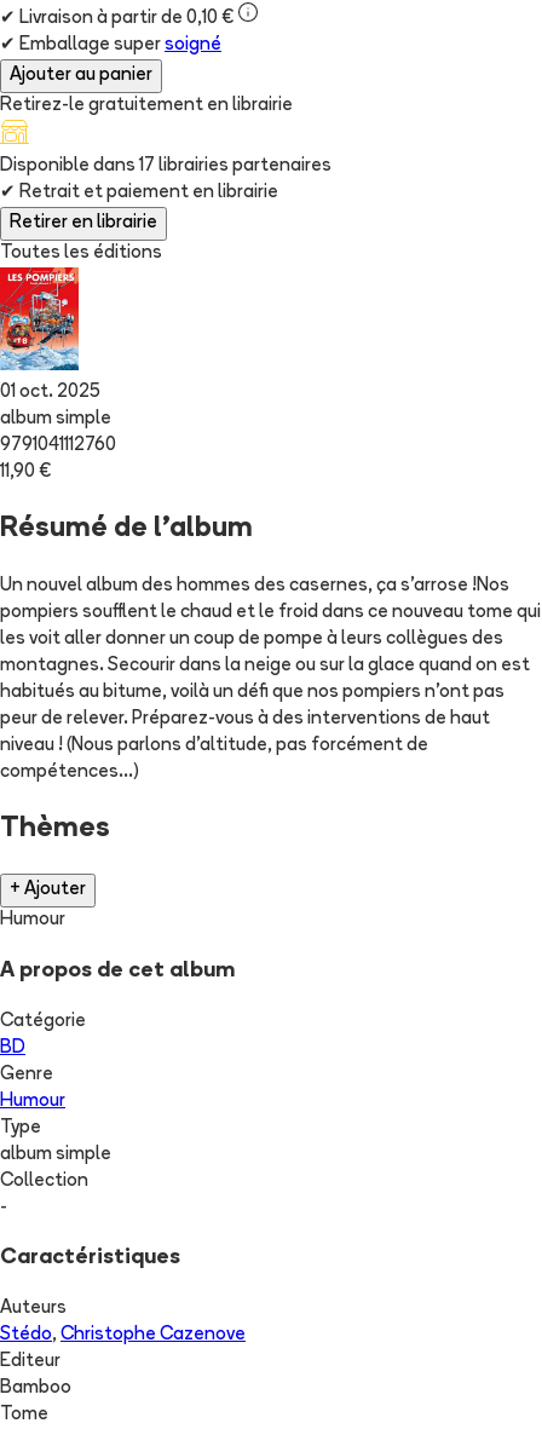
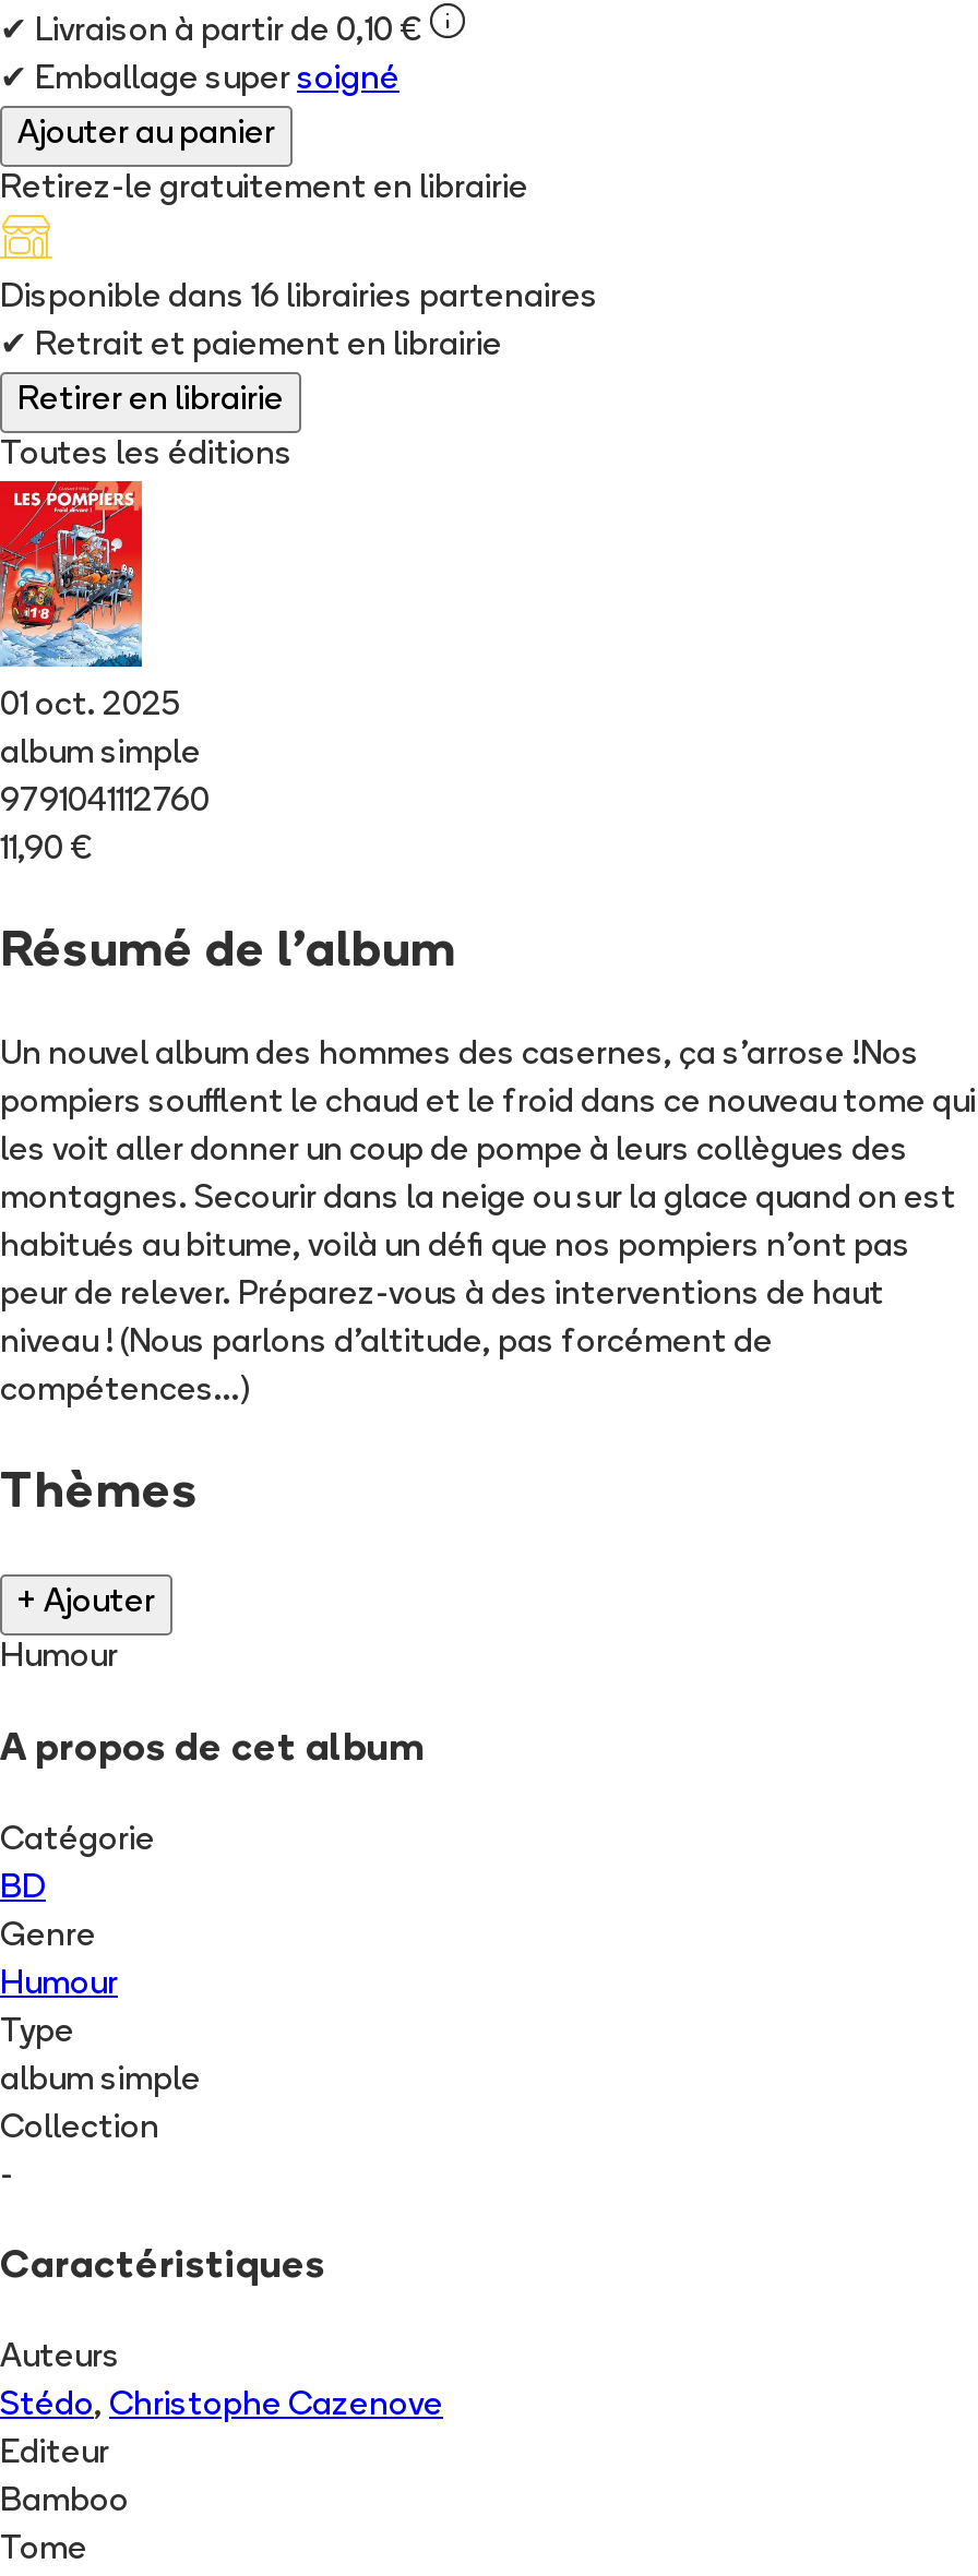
[0,158,331,176] Disponible dans 17 librairies partenaires -> [0,283,598,316] Disponible dans 16 librairies partenaires

